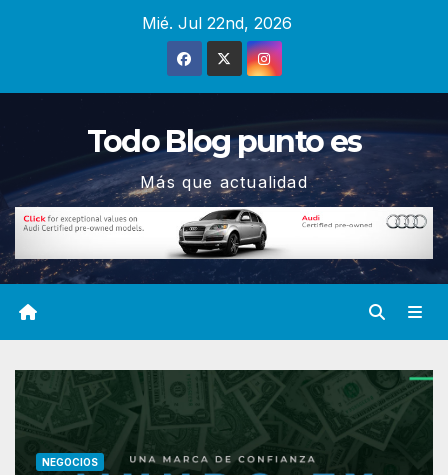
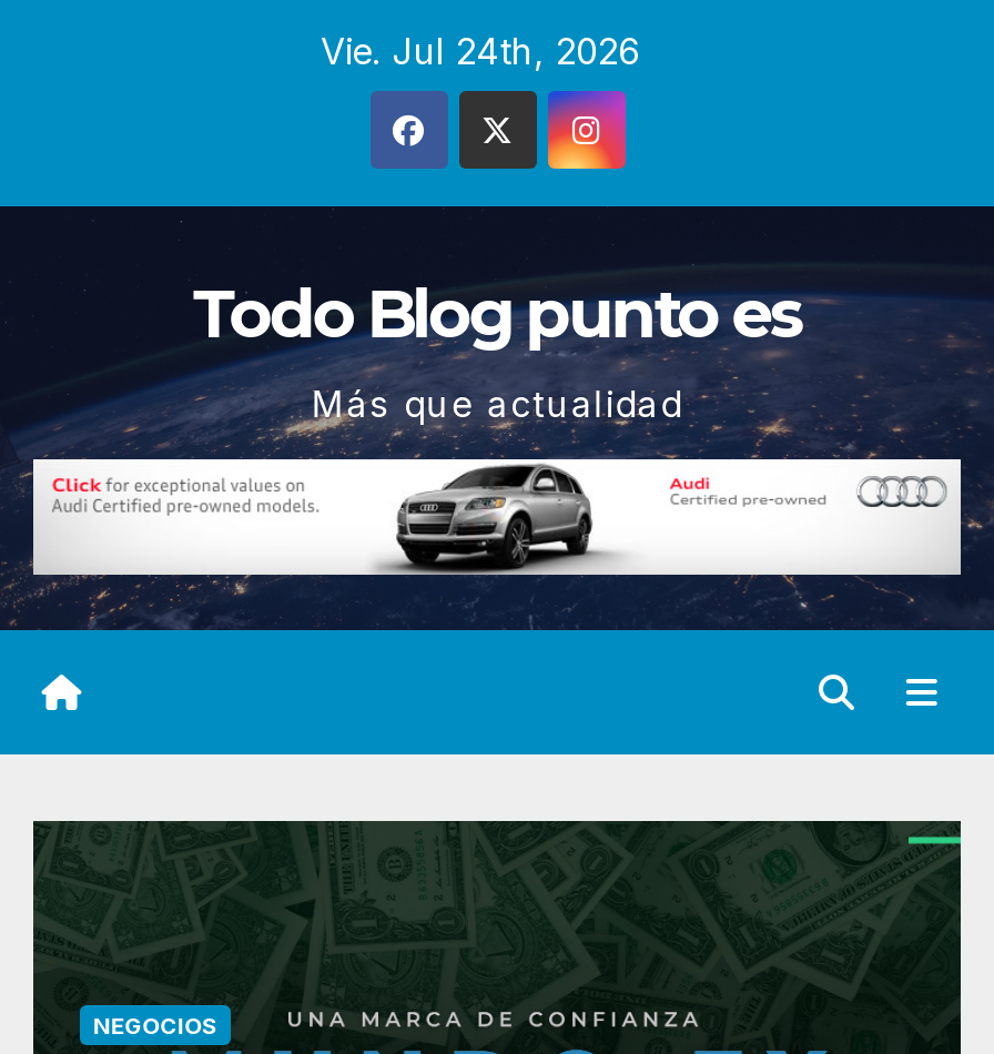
[141,13,291,33] Mié. Jul 22nd, 2026 -> [321,29,640,73] Vie. Jul 24th, 2026

